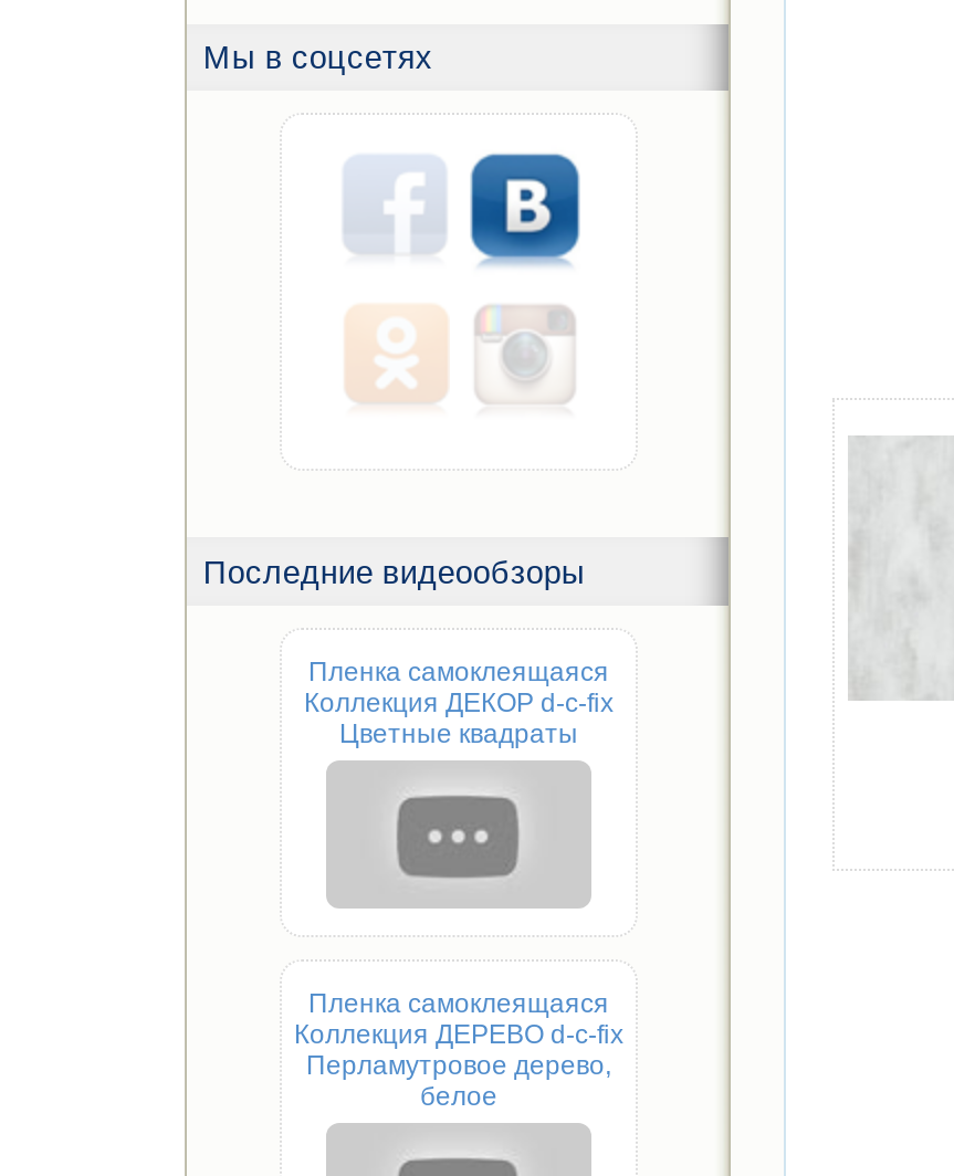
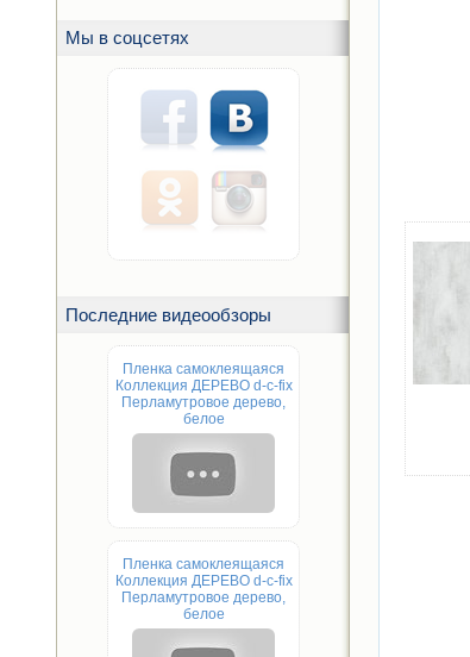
[304,687,614,749] Коллекция ДЕКОР d-c-fix | Цветные квадраты -> [115,377,292,427] Коллекция ДЕРЕВО d-c-fix | Перламутровое дерево, | белое

